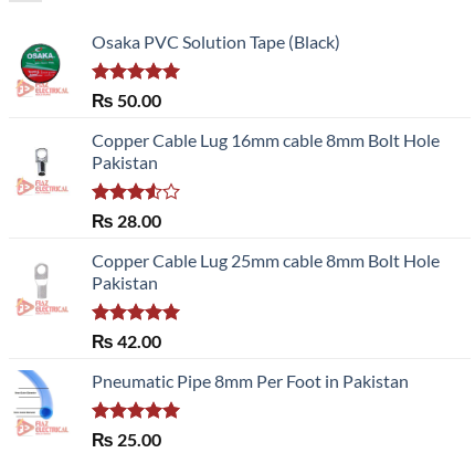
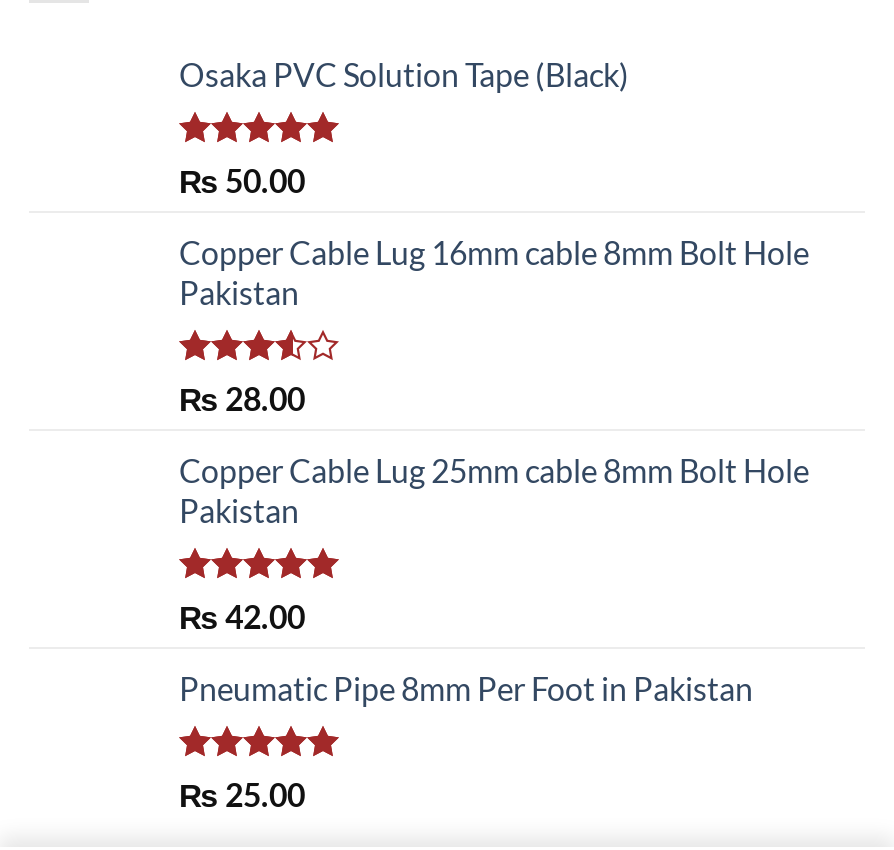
[15,42,68,97] [image] -> none
[15,147,68,196] [image] -> none
[15,263,68,316] [image] -> none
[13,369,68,436] [image] -> none

